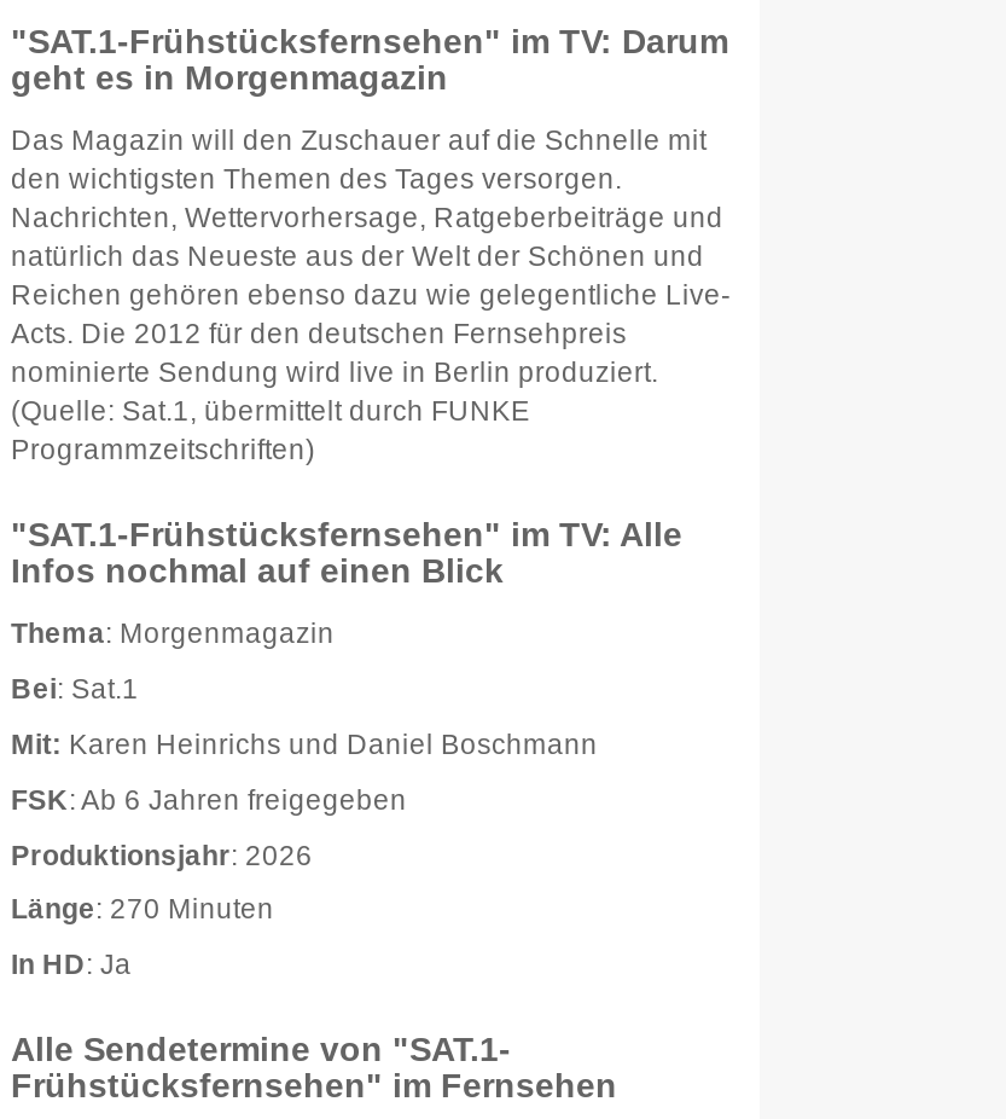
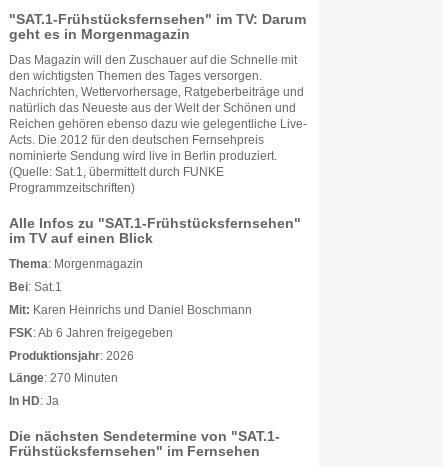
[11,515,682,589] "SAT.1-Frühstücksfernsehen" im TV: Alle | Infos nochmal auf einen Blick -> [9,215,301,246] Alle Infos zu "SAT.1-Frühstücksfernsehen" | im TV auf einen Blick
[11,1031,511,1069] Alle Sendetermine von "SAT.1- -> [9,428,280,444] Die nächsten Sendetermine von "SAT.1-

